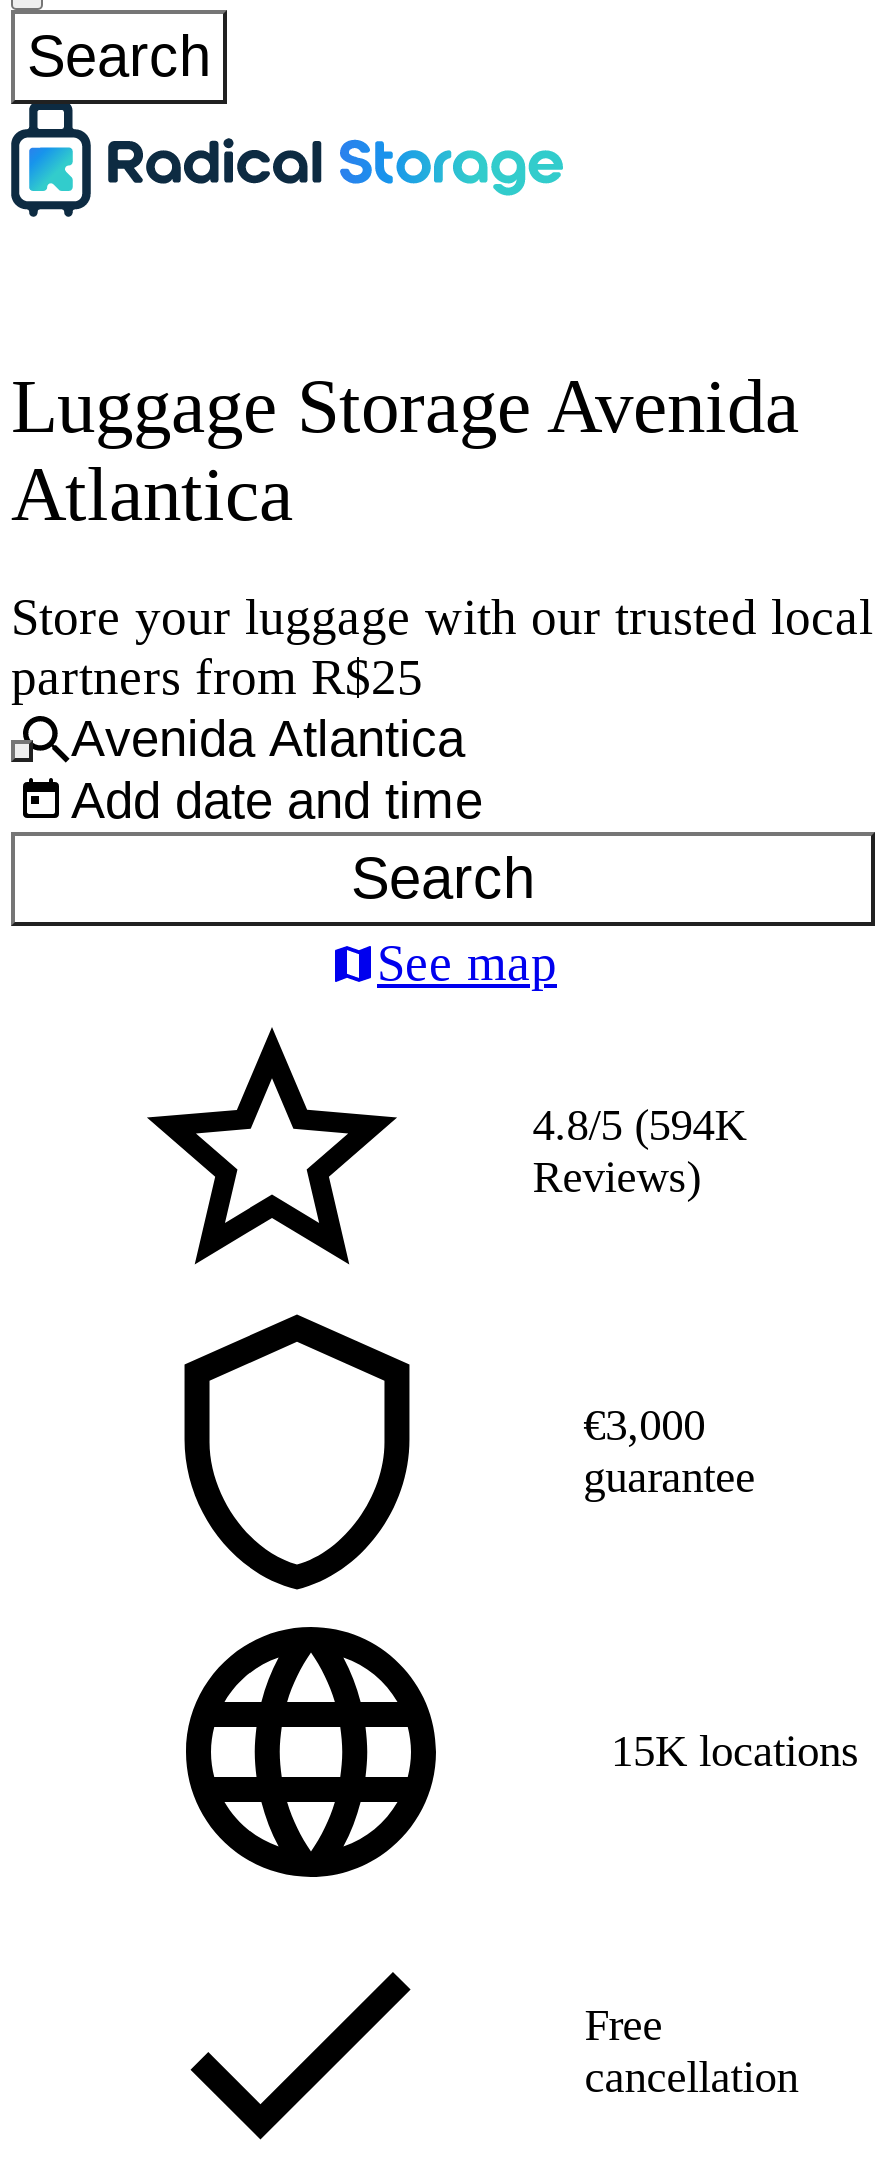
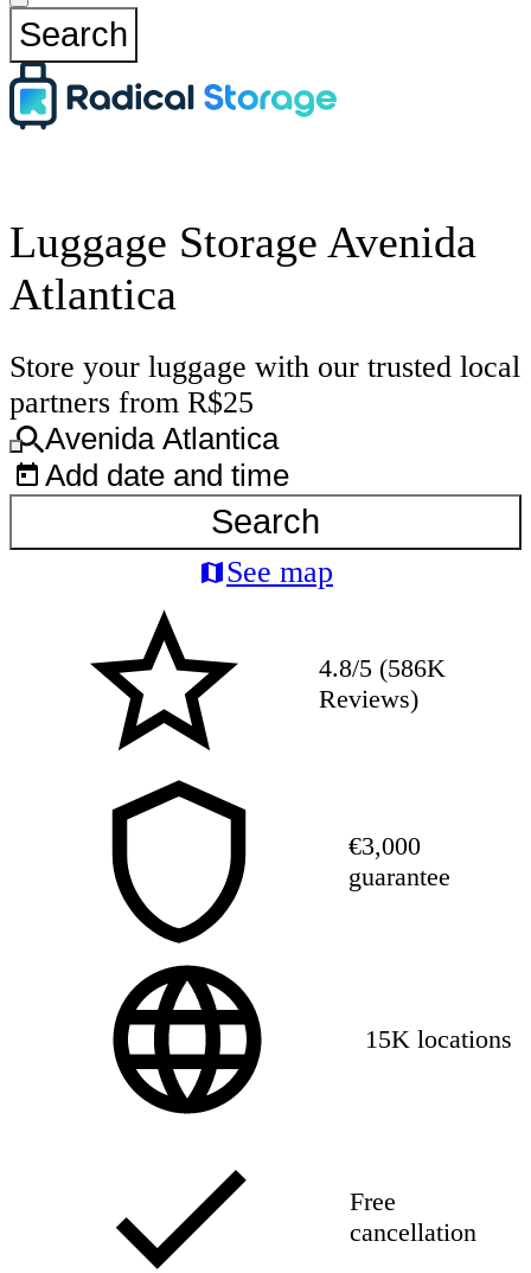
[533,1101,747,1151] 4.8/5 (594K -> [319,654,445,683] 4.8/5 (586K

